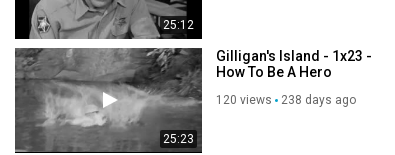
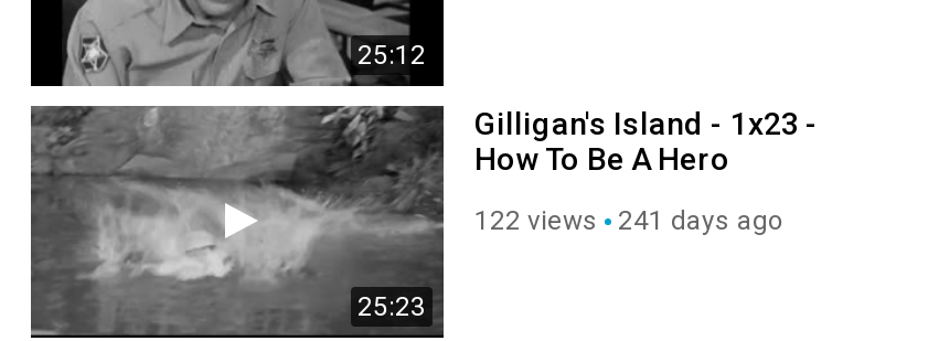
[216,93,272,107] 120 views -> [474,204,598,235] 122 views
[281,93,356,107] 238 days ago -> [618,204,783,235] 241 days ago

